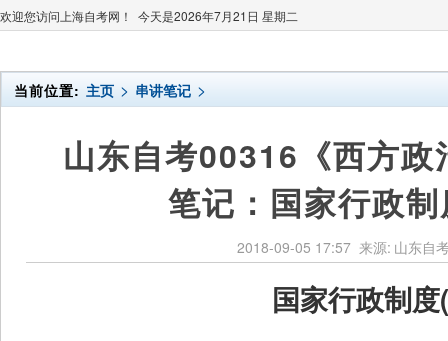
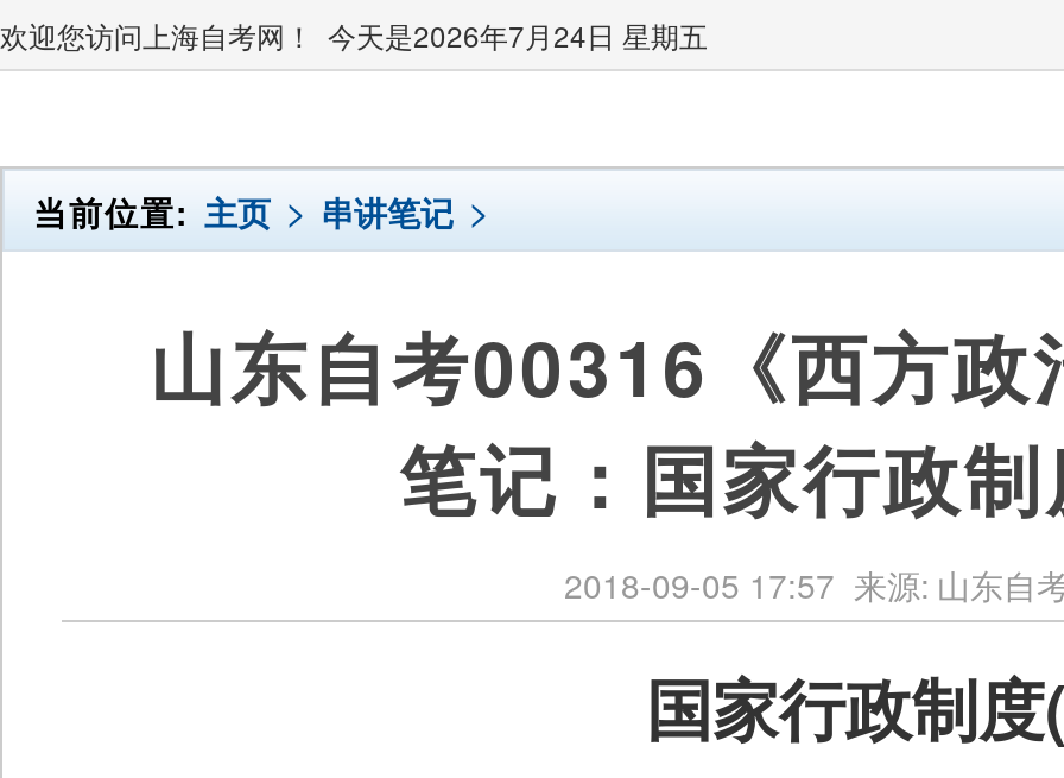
[0,7,298,24] 欢迎您访问上海自考网！ 今天是2026年7月21日 星期二 -> [0,14,708,55] 欢迎您访问上海自考网！ 今天是2026年7月24日 星期五

